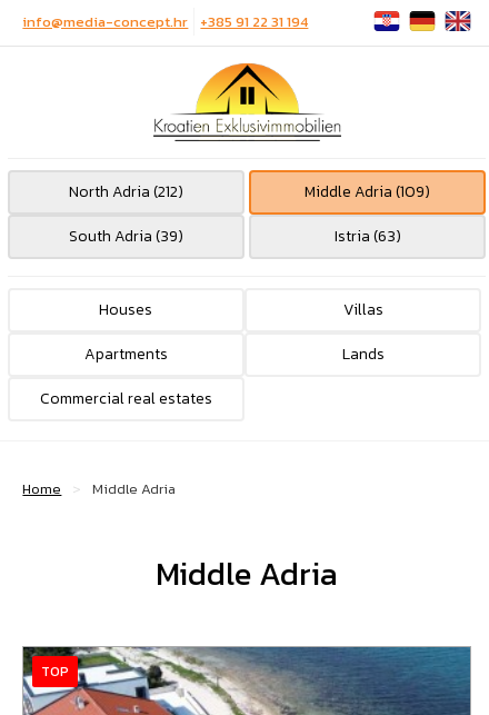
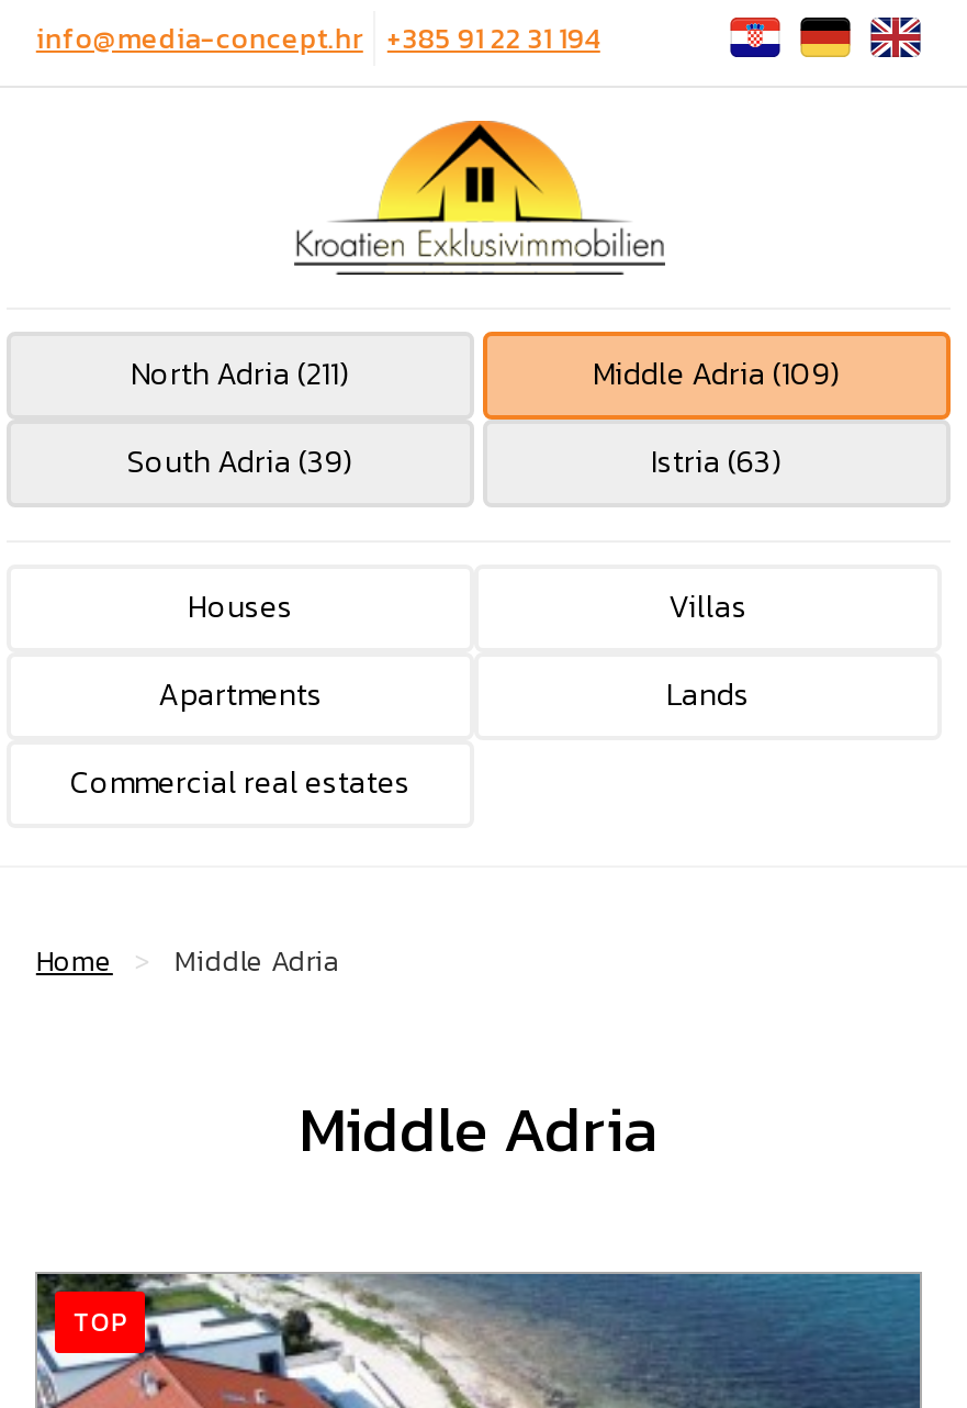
[69,180,183,204] North Adria (212) -> [131,352,350,398] North Adria (211)

